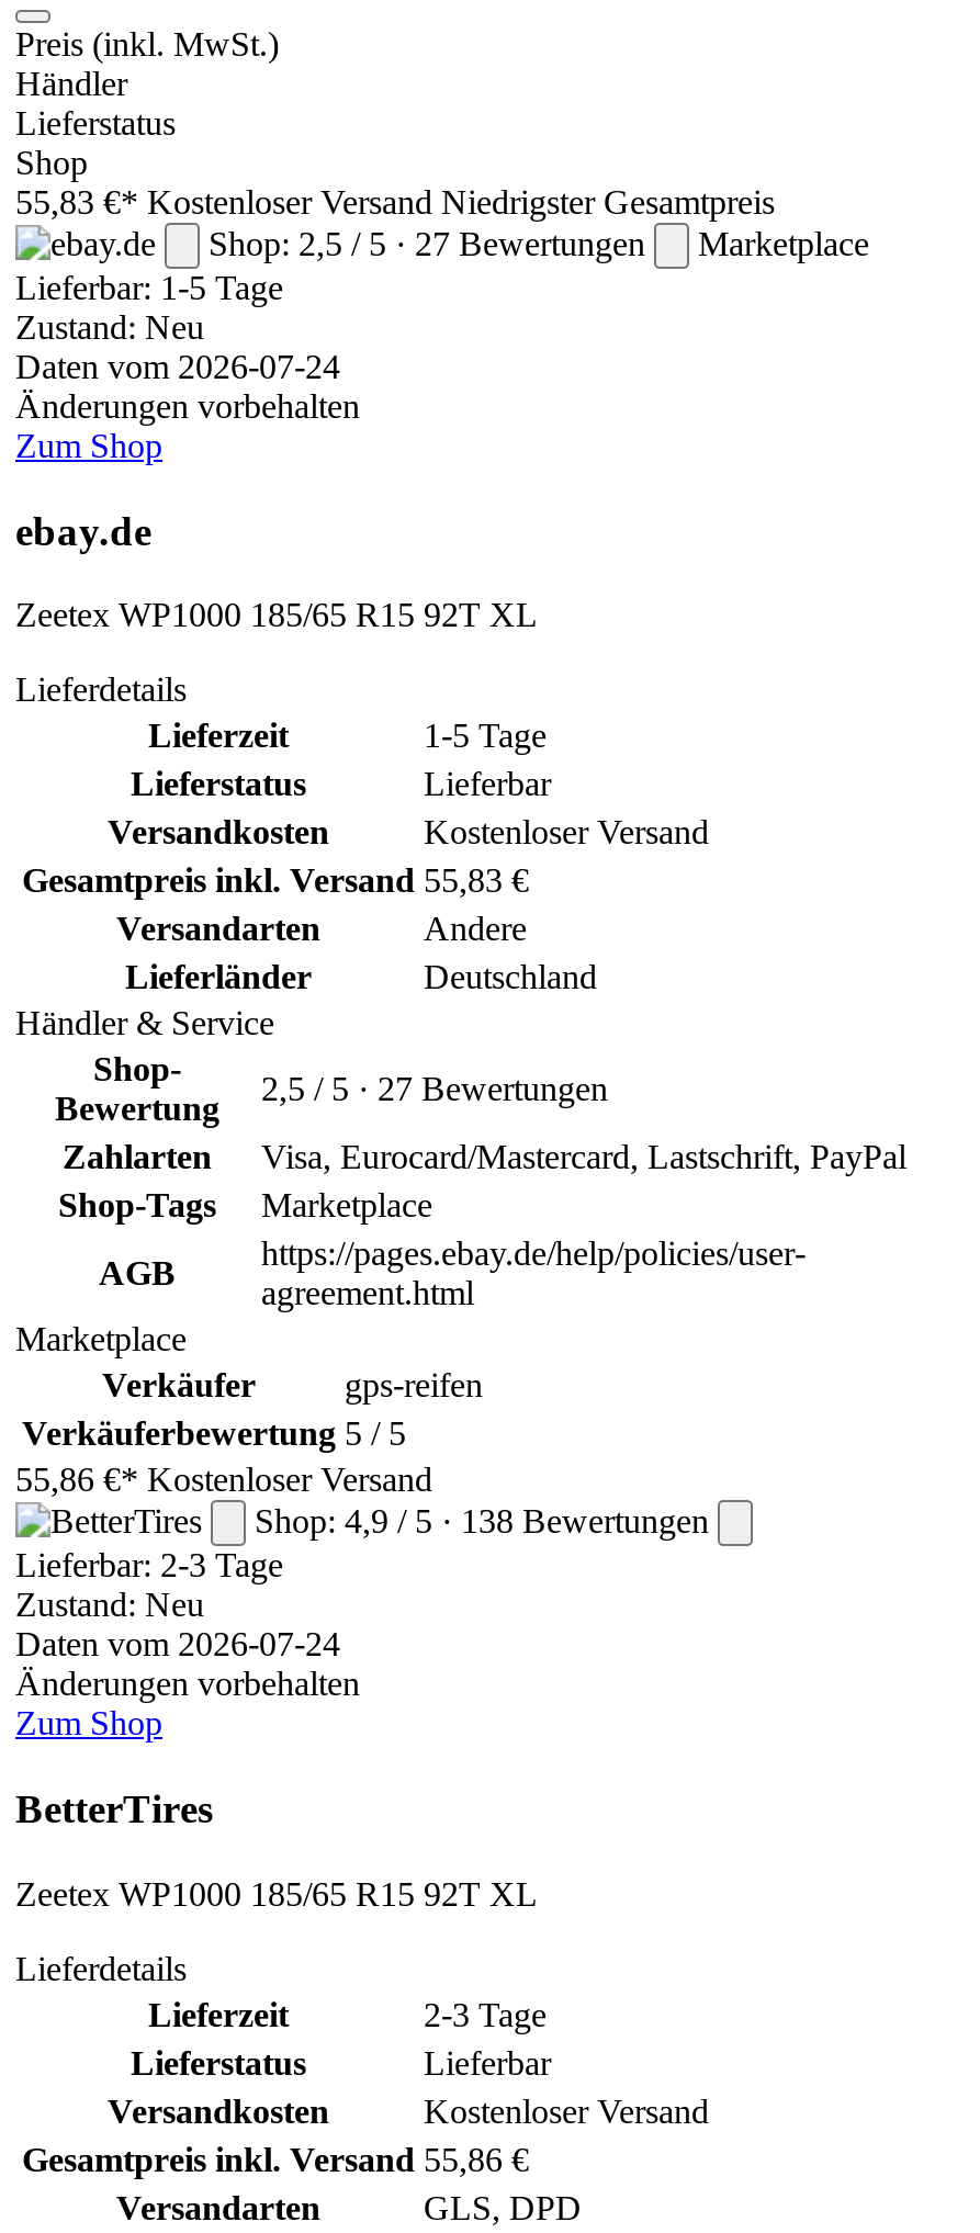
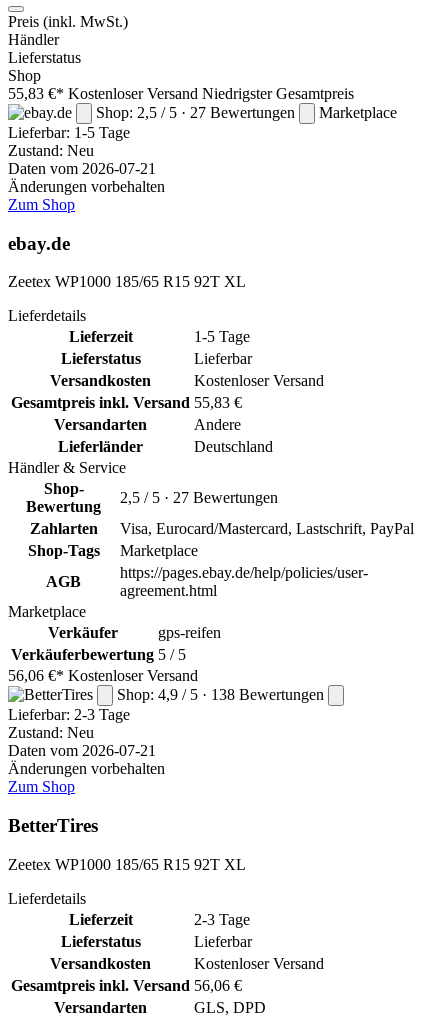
[15,348,340,385] Daten vom 2026-07-24 -> [8,160,156,177] Daten vom 2026-07-21
[15,1461,432,1498] 55,86 €* Kostenloser Versand -> [8,667,198,684] 56,06 €* Kostenloser Versand
[15,1626,340,1663] Daten vom 2026-07-24 -> [8,742,156,759] Daten vom 2026-07-21
[22,2140,529,2178] Gesamtpreis inkl. Versand 55,86 € -> [11,977,242,994] Gesamtpreis inkl. Versand 56,06 €

